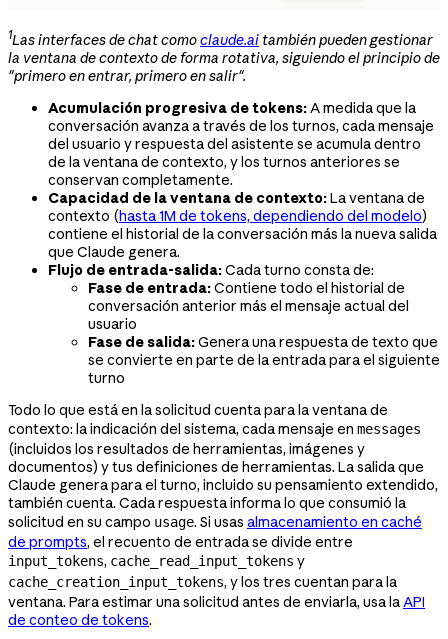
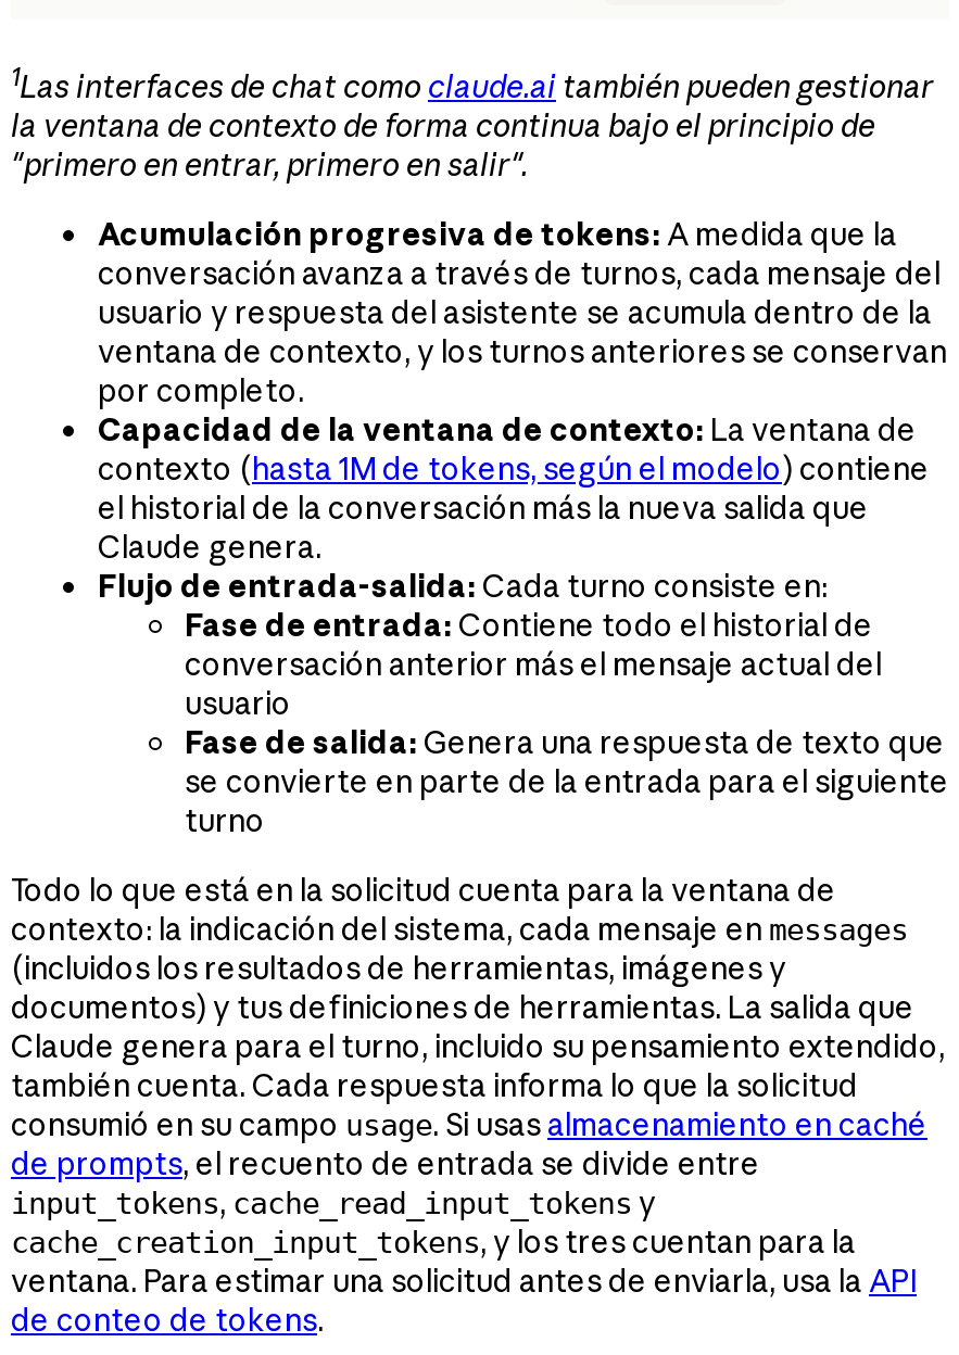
[8,49,440,67] la ventana de contexto de forma rotativa, siguiendo el principio de -> [11,106,875,145] la ventana de contexto de forma continua bajo el principio de
[48,117,434,189] conversación avanza a través de los turnos, cada mensaje | del usuario y respuesta del asistente se acumula dentro | de la ventana de contexto, y los turnos anteriores se | conservan completamente. -> [98,254,947,410] conversación avanza a través de turnos, cada mensaje del | usuario y respuesta del asistente se acumula dentro de la | ventana de contexto, y los turnos anteriores se conservan | por completo.
[48,207,437,279] contexto (hasta 1M de tokens, dependiendo del modelo) | contiene el historial de la conversación más la nueva salida | que Claude genera. | Flujo de entrada-salida: Cada turno consta de: -> [98,449,930,606] contexto (hasta 1M de tokens, según el modelo) contiene | el historial de la conversación más la nueva salida que | Claude genera. | Flujo de entrada-salida: Cada turno consiste en:
[8,494,406,512] también cuenta. Cada respuesta informa lo que consumió la -> [11,1066,858,1105] también cuenta. Cada respuesta informa lo que la solicitud
[8,513,422,531] solicitud en su campo usage. Si usas almacenamiento en caché -> [11,1105,928,1144] consumió en su campo usage. Si usas almacenamiento en caché

